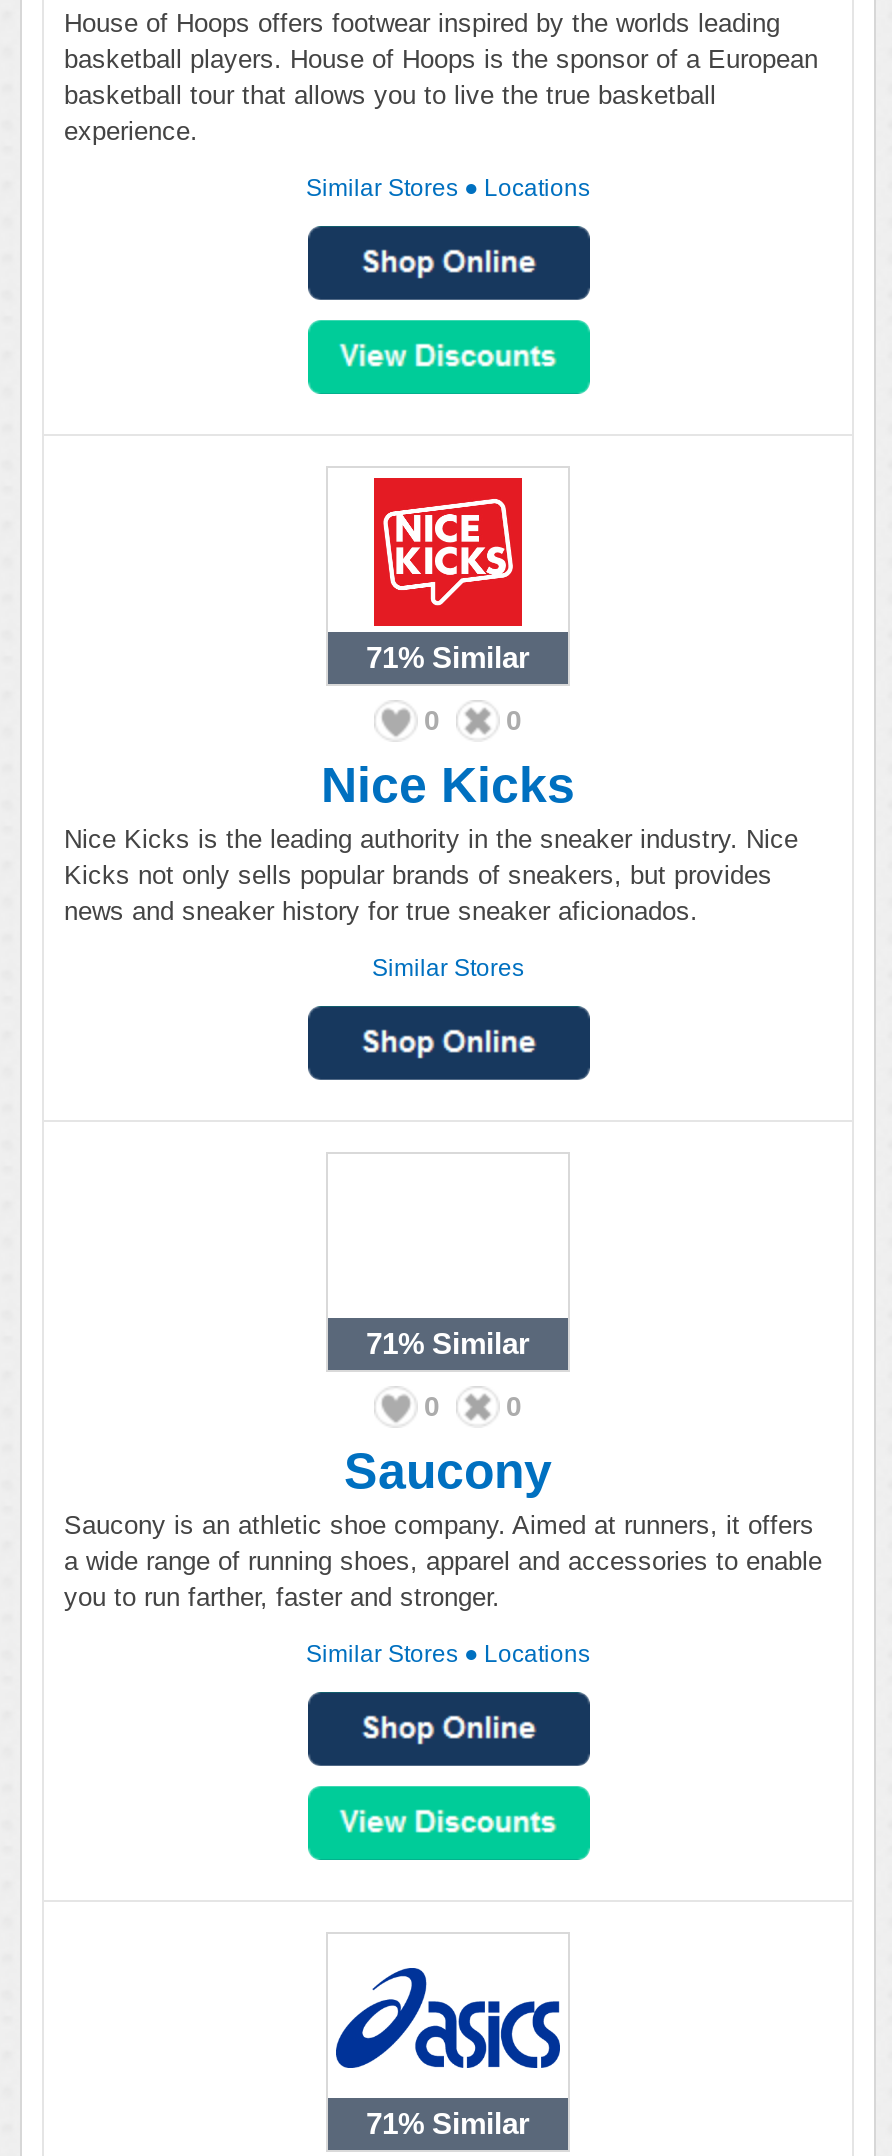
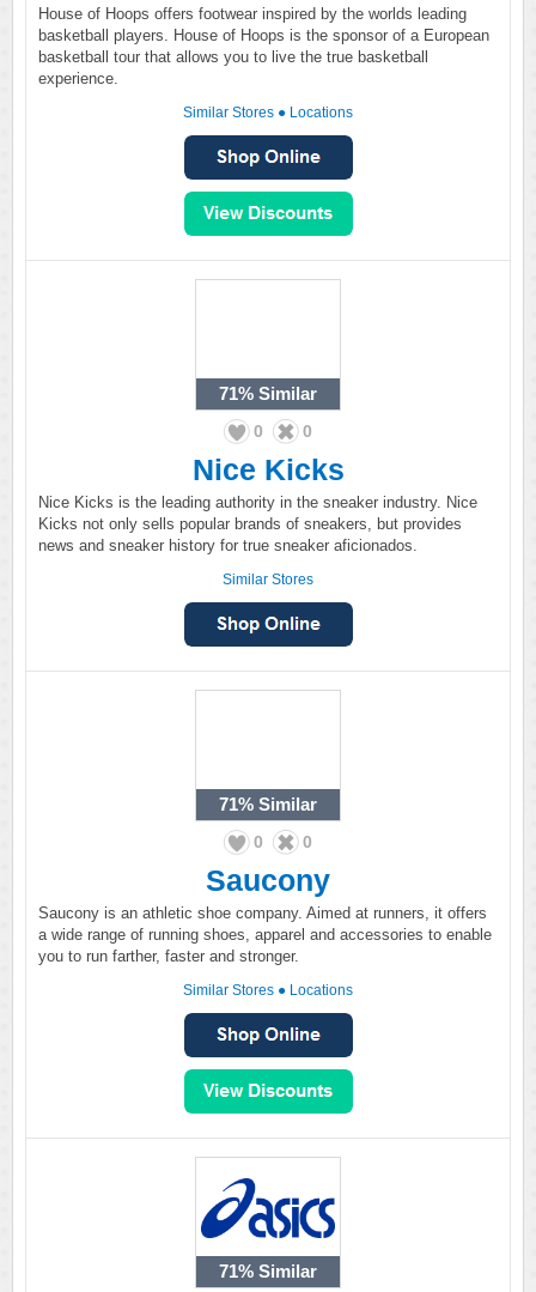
[372,476,524,628] [image] -> none

